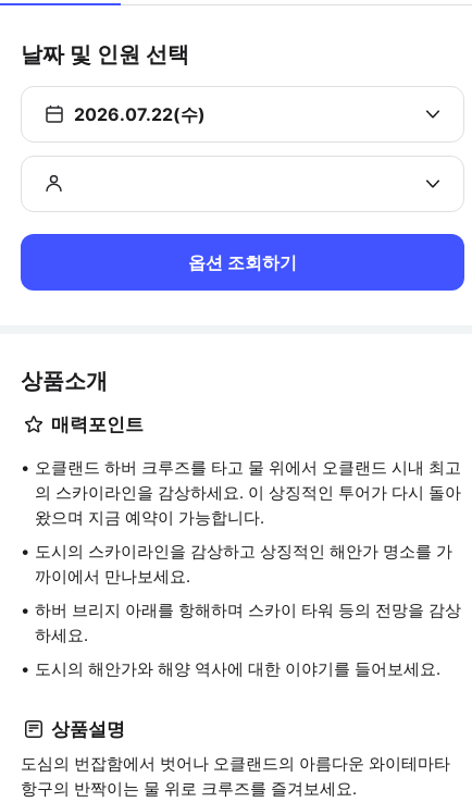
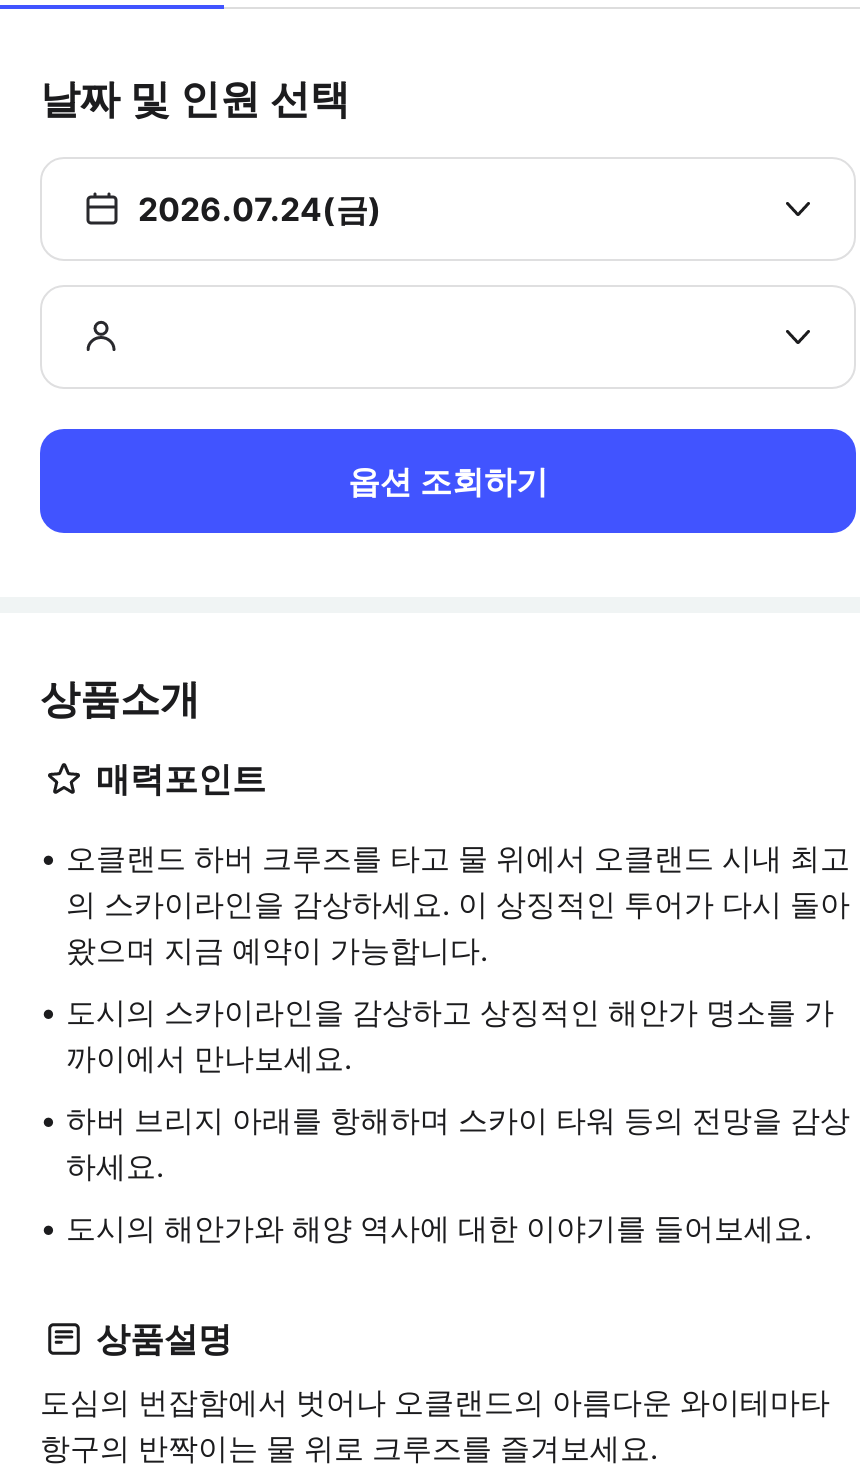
[74,103,206,125] 2026.07.22(수) -> [138,189,382,229] 2026.07.24(금)

